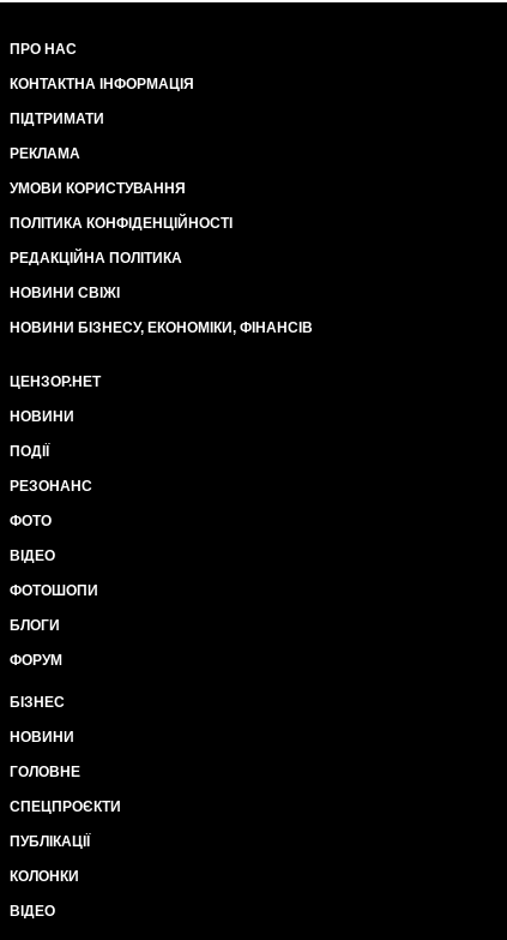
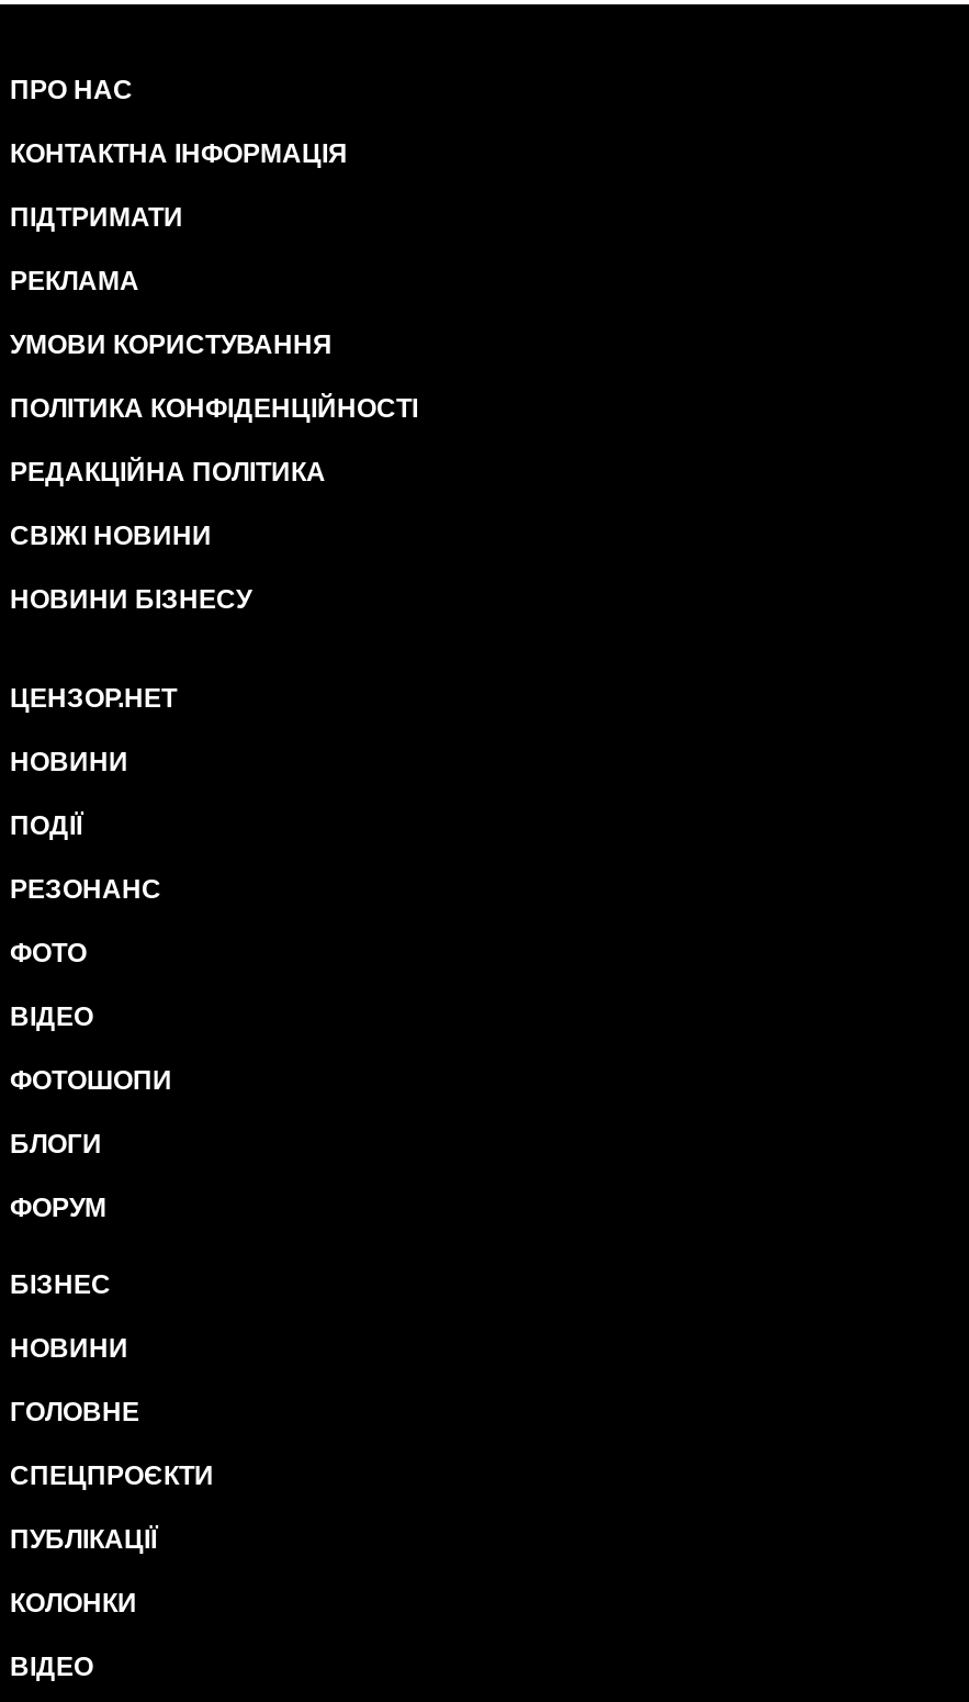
[10,285,120,301] НОВИНИ СВІЖІ -> [10,520,212,551] СВІЖІ НОВИНИ
[10,319,313,336] НОВИНИ БІЗНЕСУ, ЕКОНОМІКИ, ФІНАНСІВ -> [10,584,251,615] НОВИНИ БІЗНЕСУ

